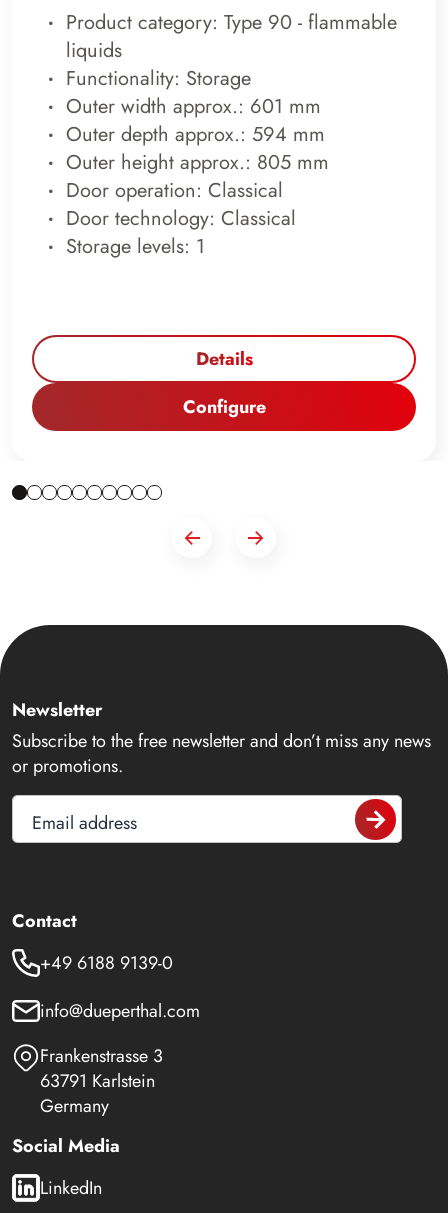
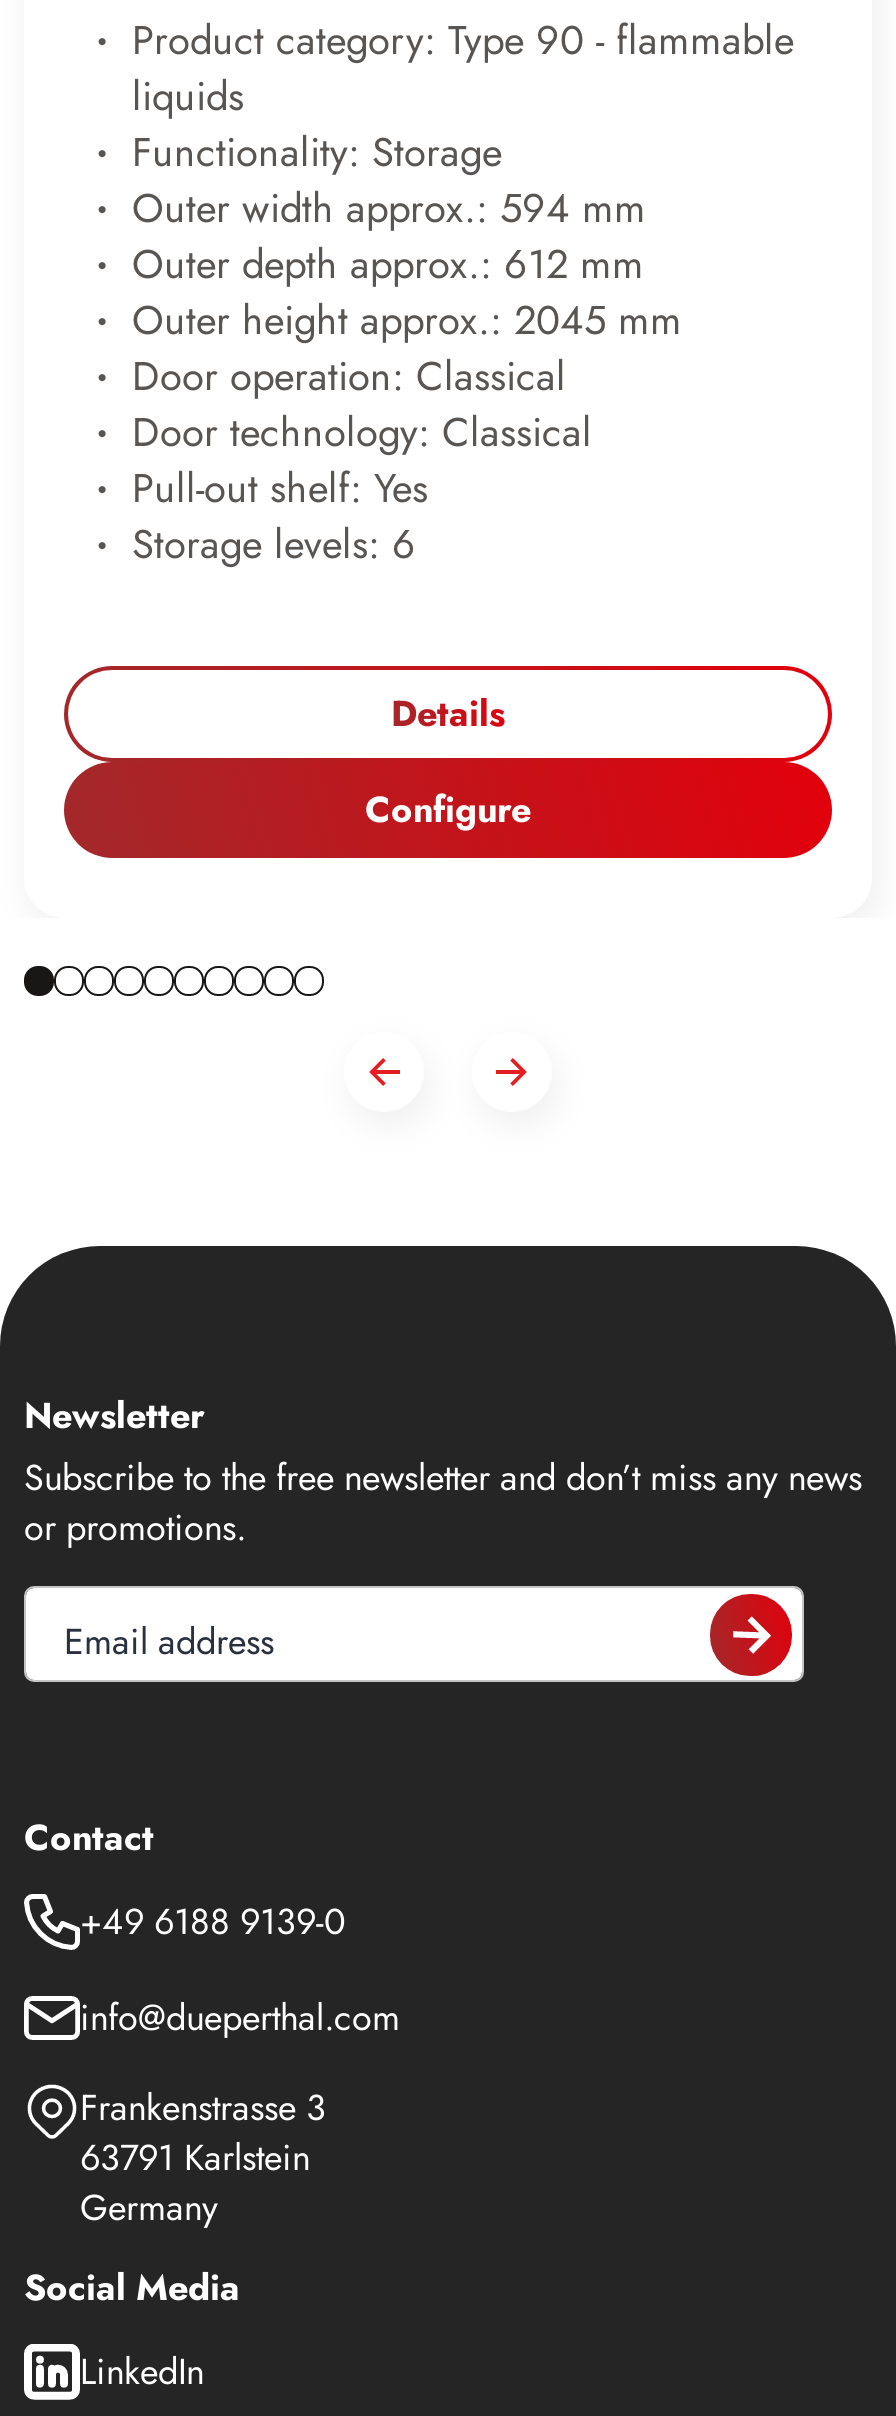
[66,92,321,121] Outer width approx.: 601 mm -> [132,180,646,238] Outer width approx.: 594 mm
[66,120,325,149] Outer depth approx.: 594 mm -> [132,236,644,294] Outer depth approx.: 612 mm
[66,148,329,177] Outer height approx.: 805 mm -> [132,292,682,350] Outer height approx.: 2045 mm
[66,232,205,261] Storage levels: 1 -> [132,460,428,574] Pull-out shelf: Yes | Storage levels: 6

